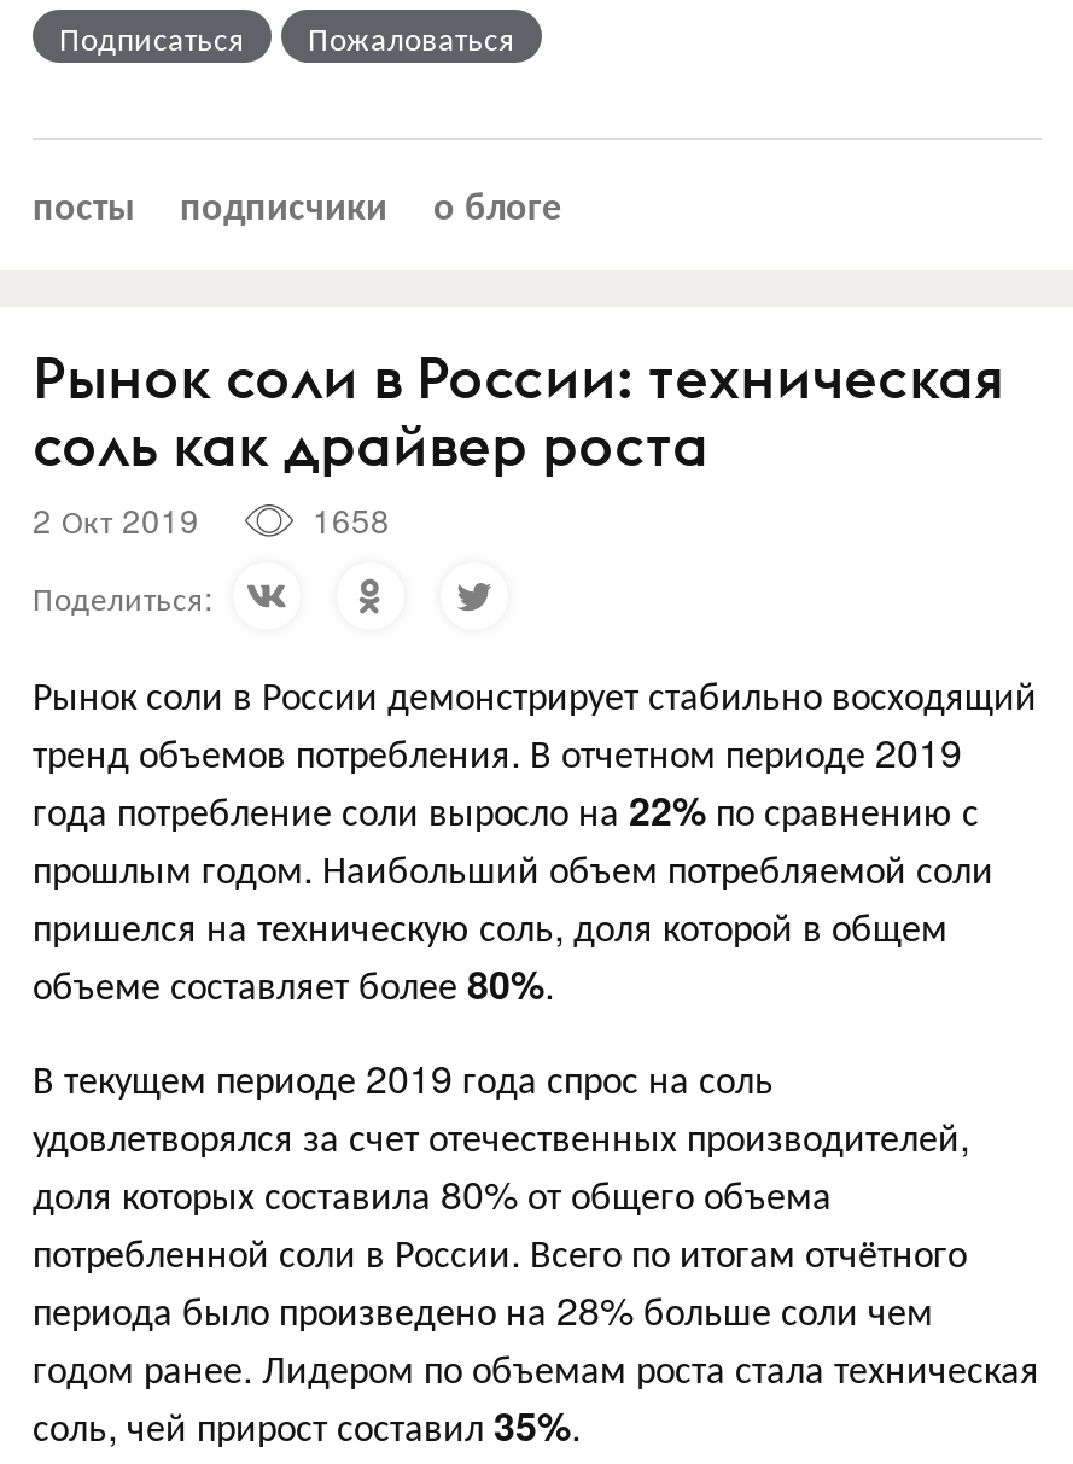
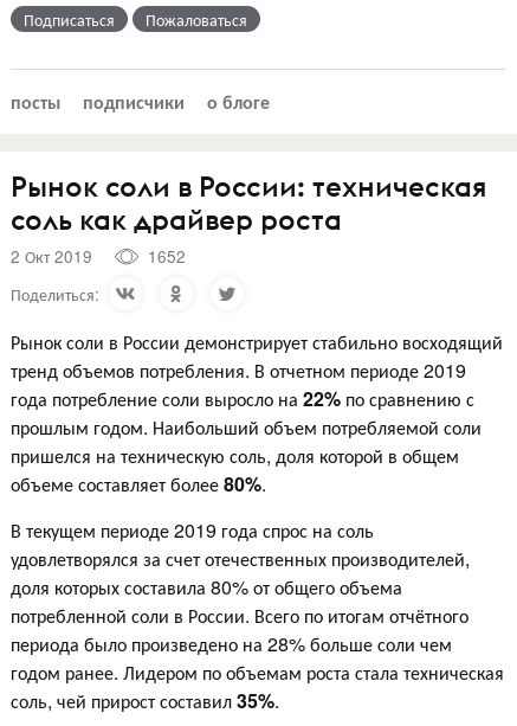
[303,495,390,543] 1658 -> [143,244,186,268] 1652

